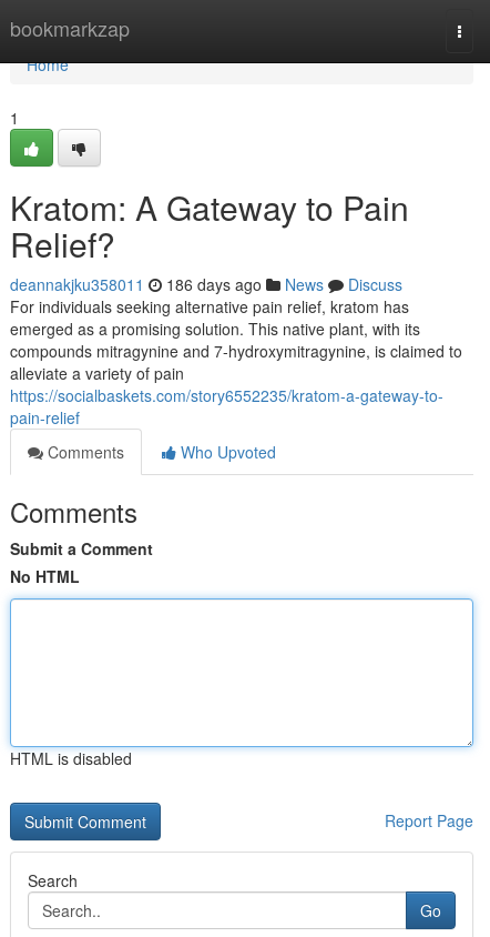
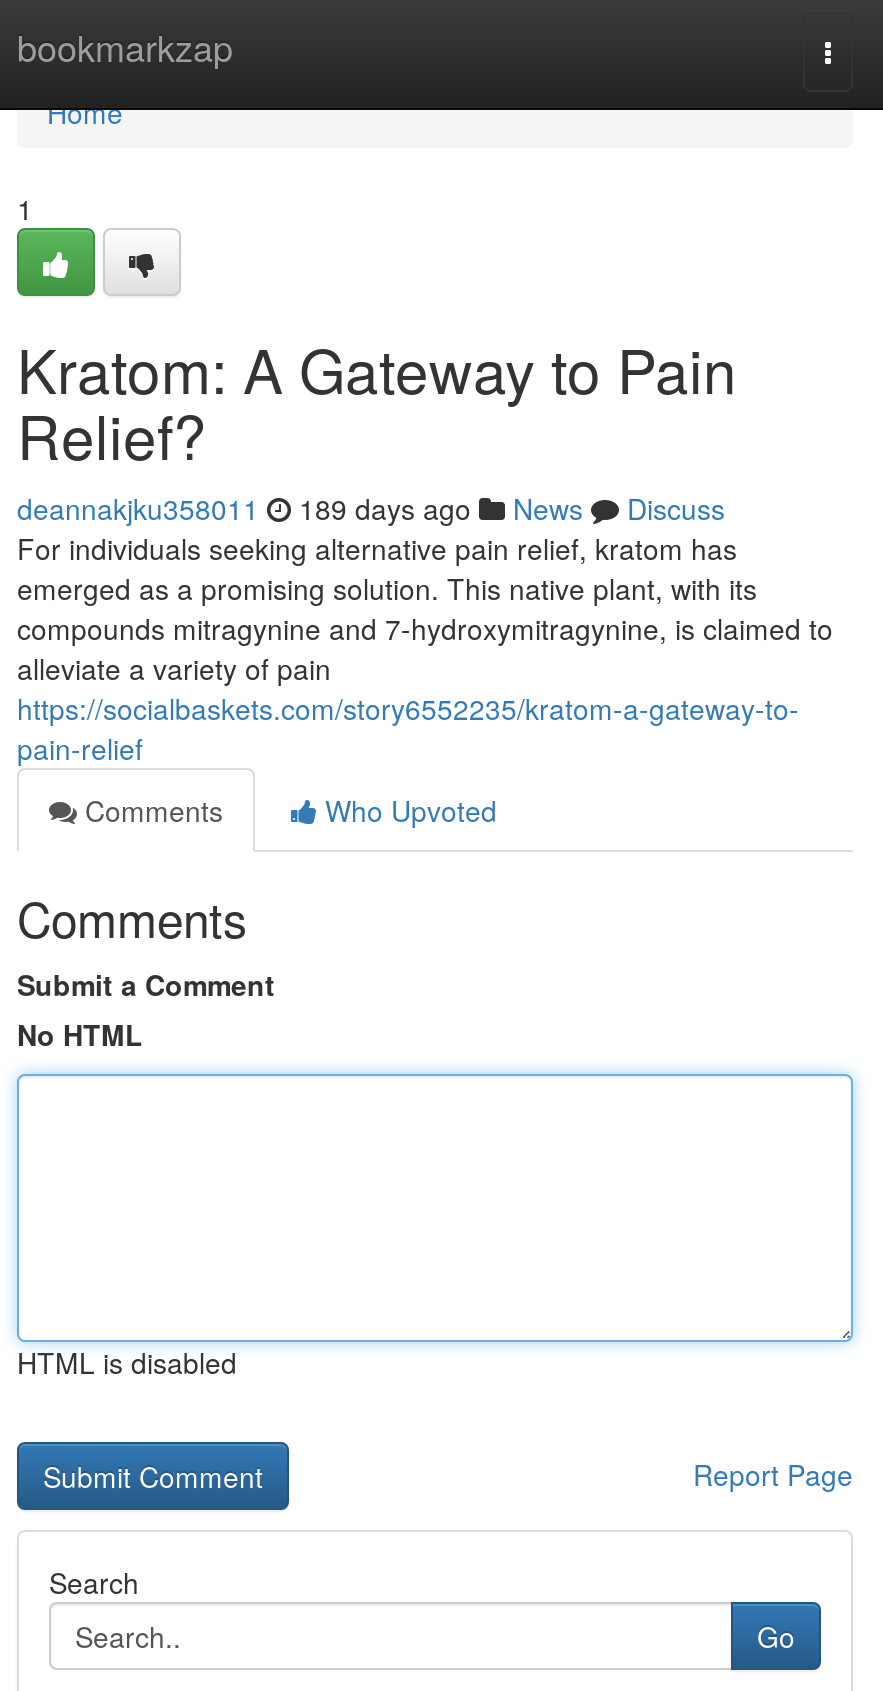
[10,273,402,295] deannakjku358011 186 days ago News Discuss -> [17,488,725,528] deannakjku358011 189 days ago News Discuss

